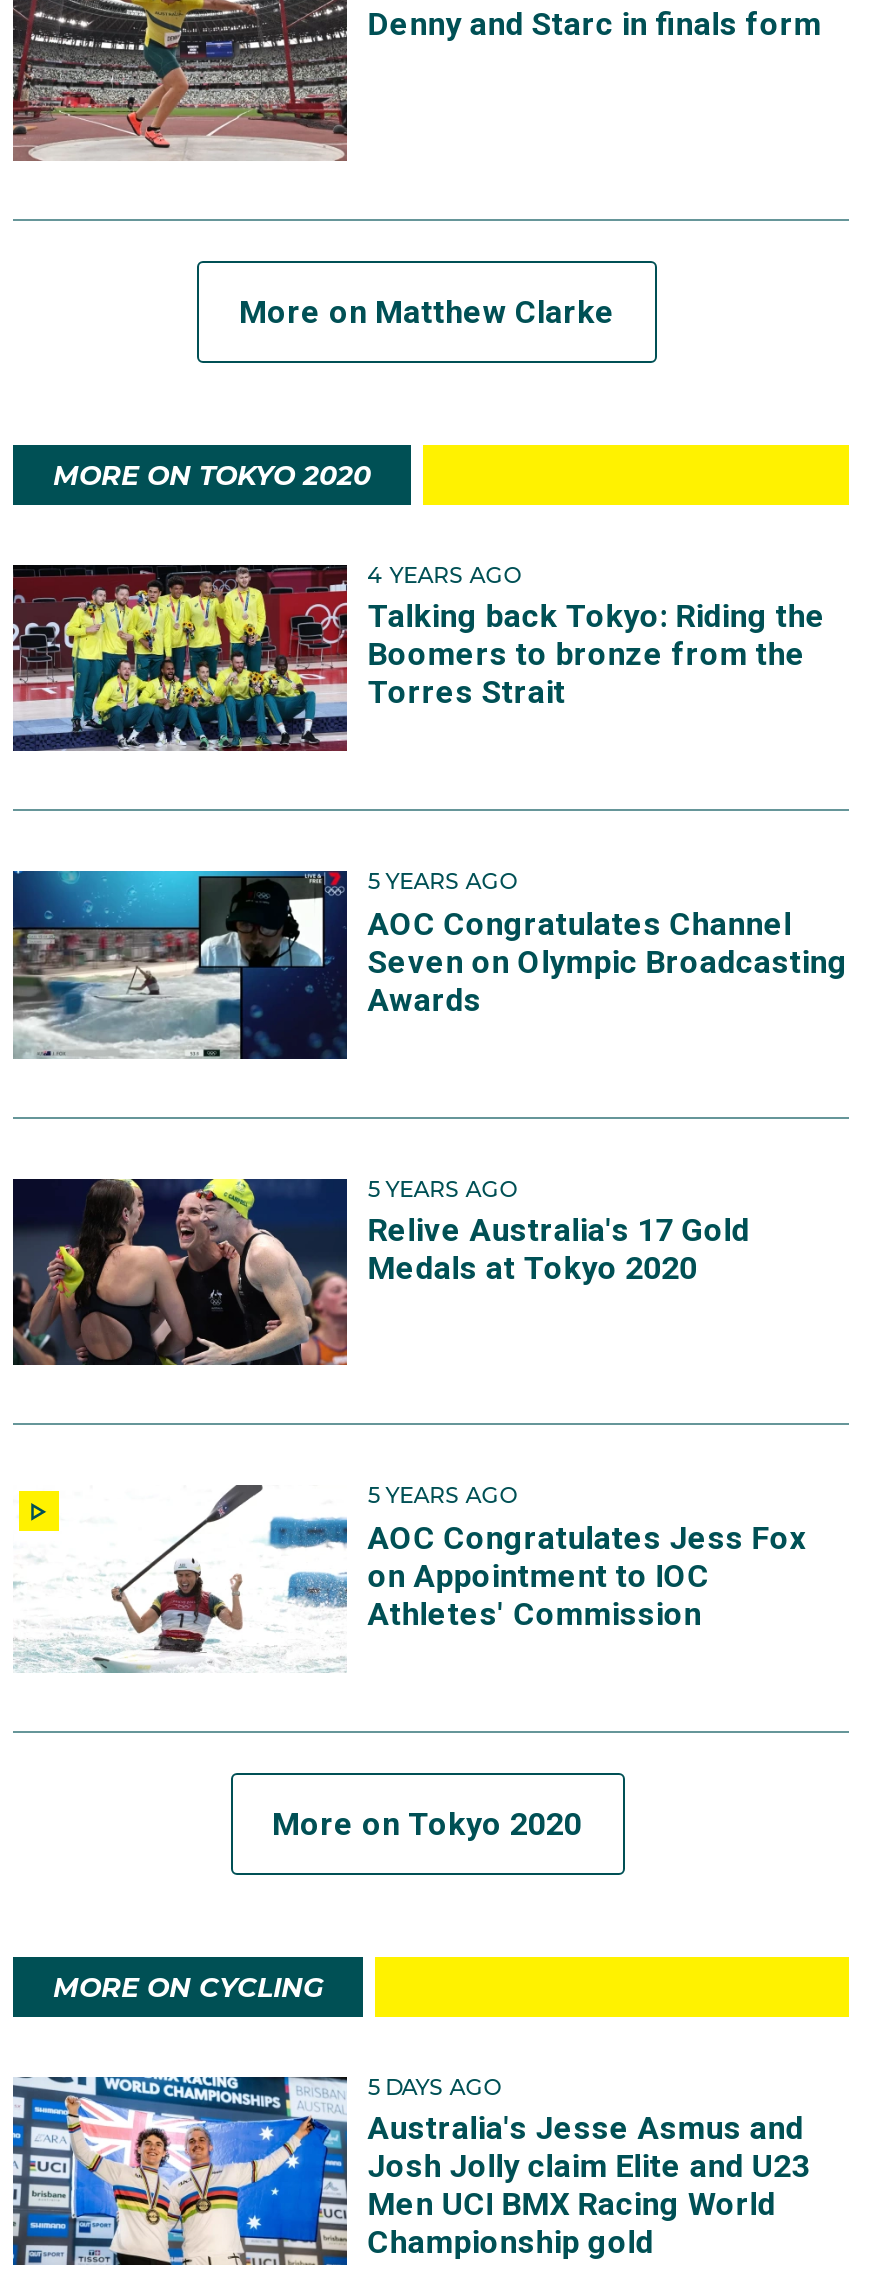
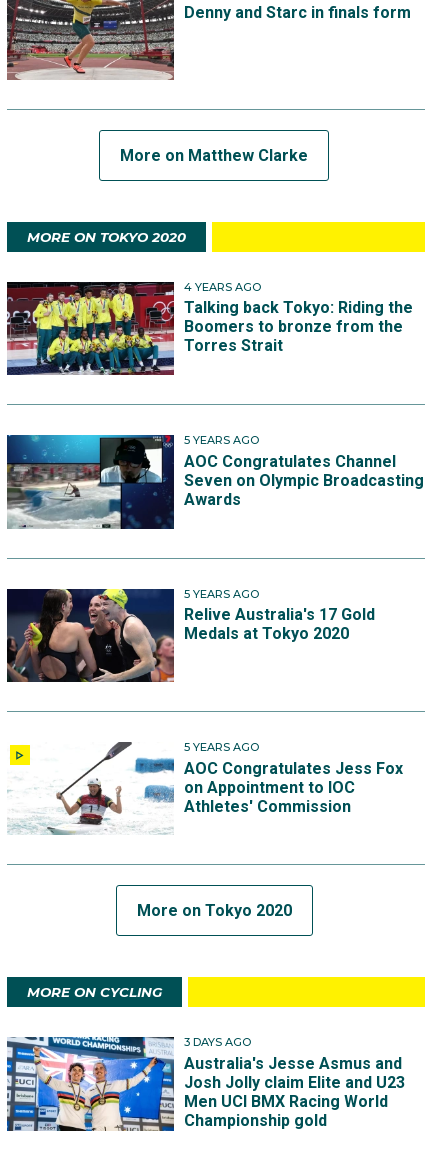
[367,2073,501,2101] 5 DAYS AGO -> [184,1035,251,1049] 3 DAYS AGO

